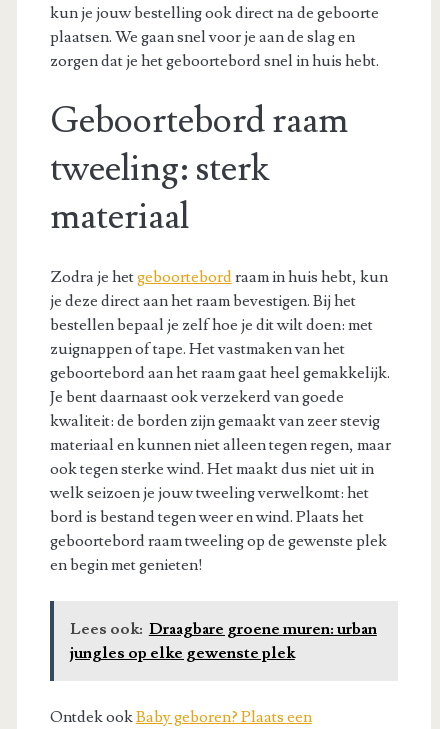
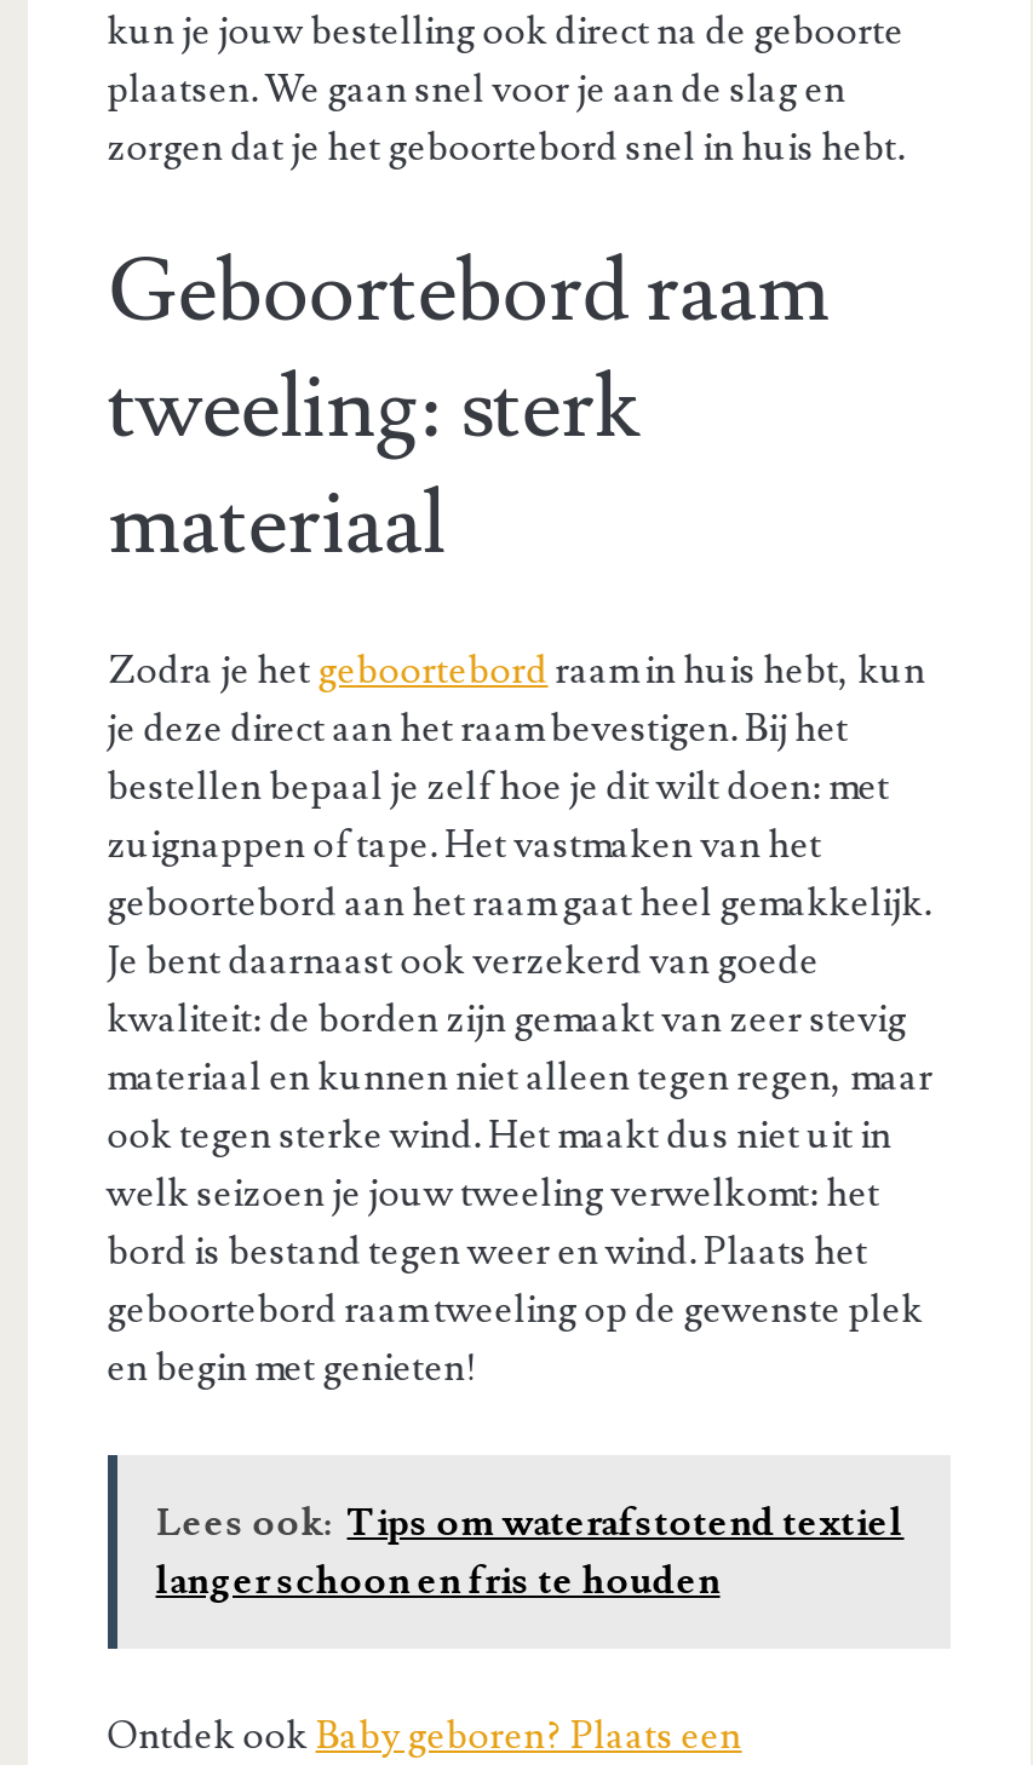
[70,619,377,663] Lees ook: Draagbare groene muren: urban | jungles op elke gewenste plek -> [156,1498,904,1605] Lees ook: Tips om waterafstotend textiel | langer schoon en fris te houden

